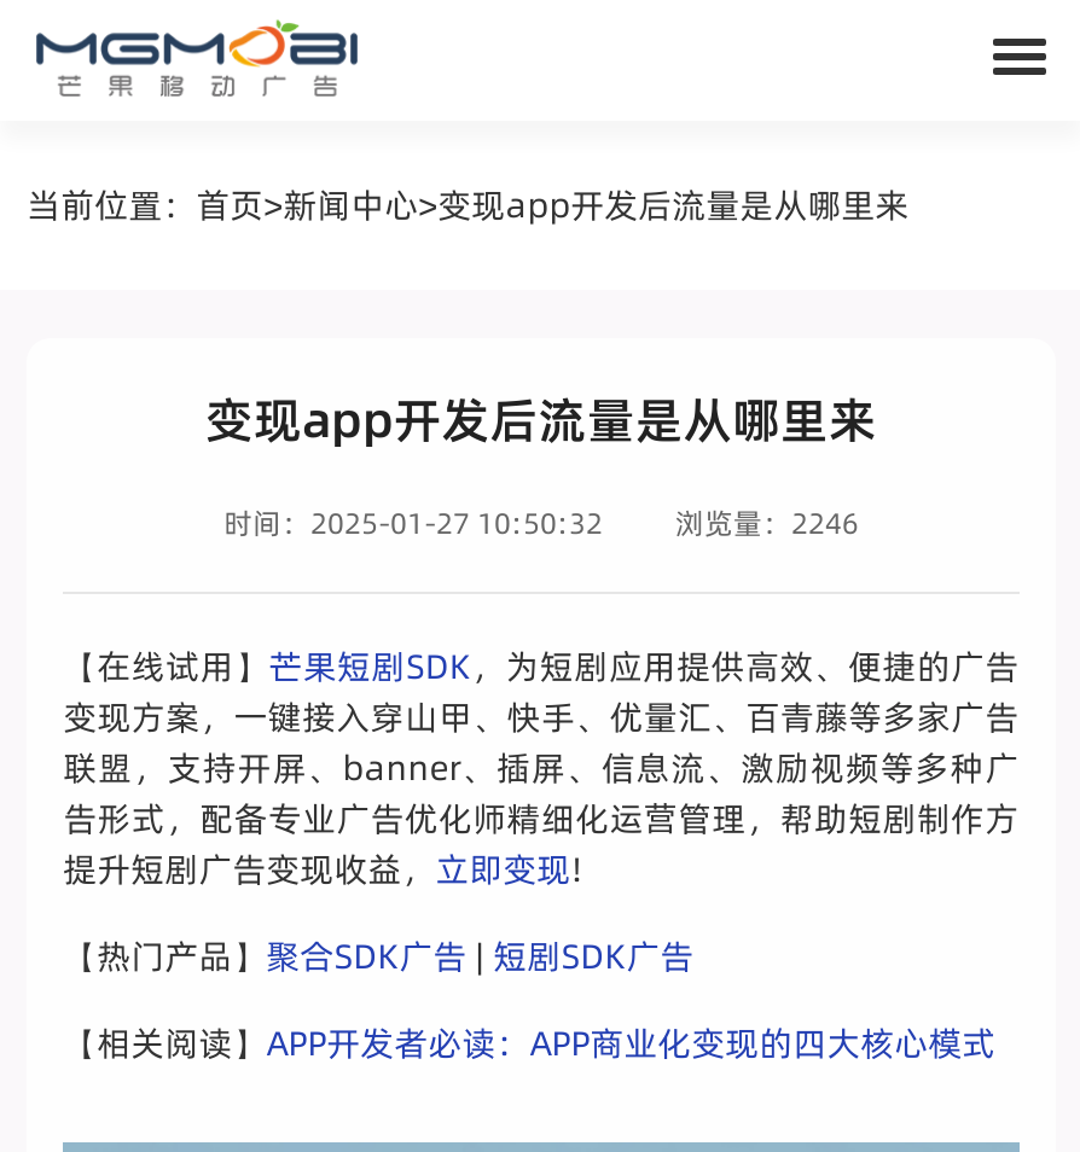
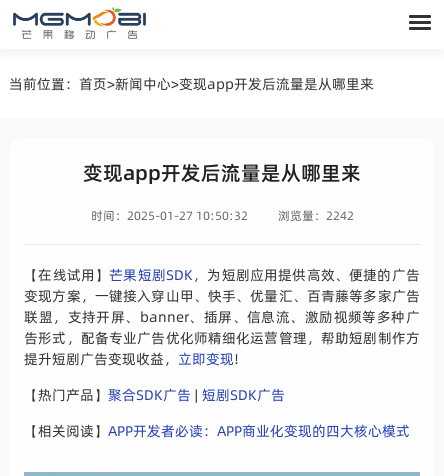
[223,502,859,543] 时间：2025-01-27 10:50:32 浏览量：2246 -> [90,207,353,224] 时间：2025-01-27 10:50:32 浏览量：2242

